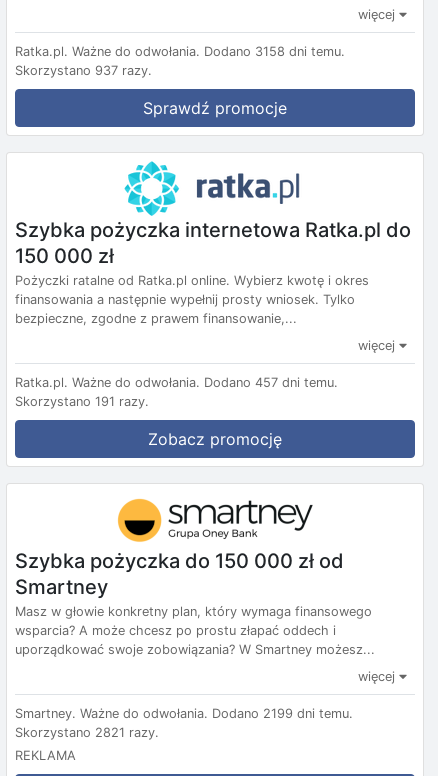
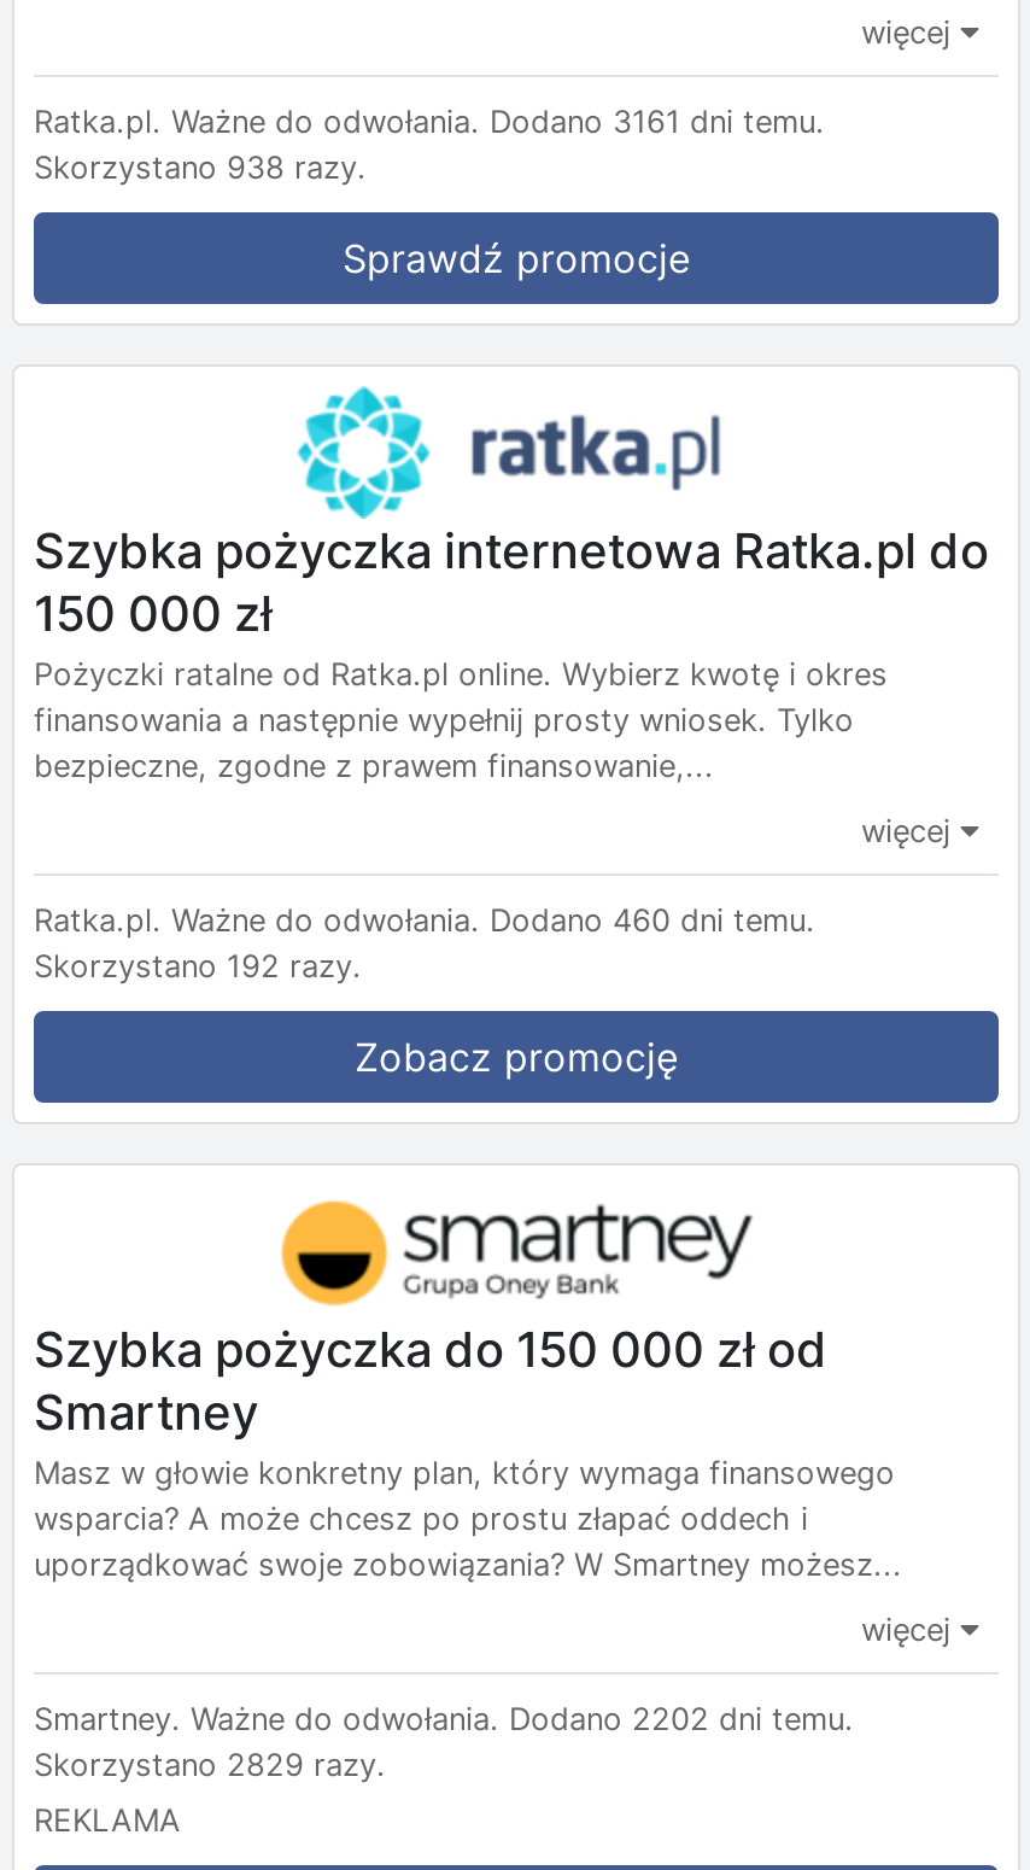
[15,44,345,59] Ratka.pl. Ważne do odwołania. Dodano 3158 dni temu. -> [34,104,825,141] Ratka.pl. Ważne do odwołania. Dodano 3161 dni temu.
[15,63,152,78] Skorzystano 937 razy. -> [34,150,367,187] Skorzystano 938 razy.
[15,375,338,390] Ratka.pl. Ważne do odwołania. Dodano 457 dni temu. -> [34,903,815,940] Ratka.pl. Ważne do odwołania. Dodano 460 dni temu.
[15,394,149,409] Skorzystano 191 razy. -> [34,949,362,985] Skorzystano 192 razy.
[15,706,353,721] Smartney. Ważne do odwołania. Dodano 2199 dni temu. -> [34,1702,854,1738] Smartney. Ważne do odwołania. Dodano 2202 dni temu.
[15,725,159,740] Skorzystano 2821 razy. -> [34,1748,386,1784] Skorzystano 2829 razy.

